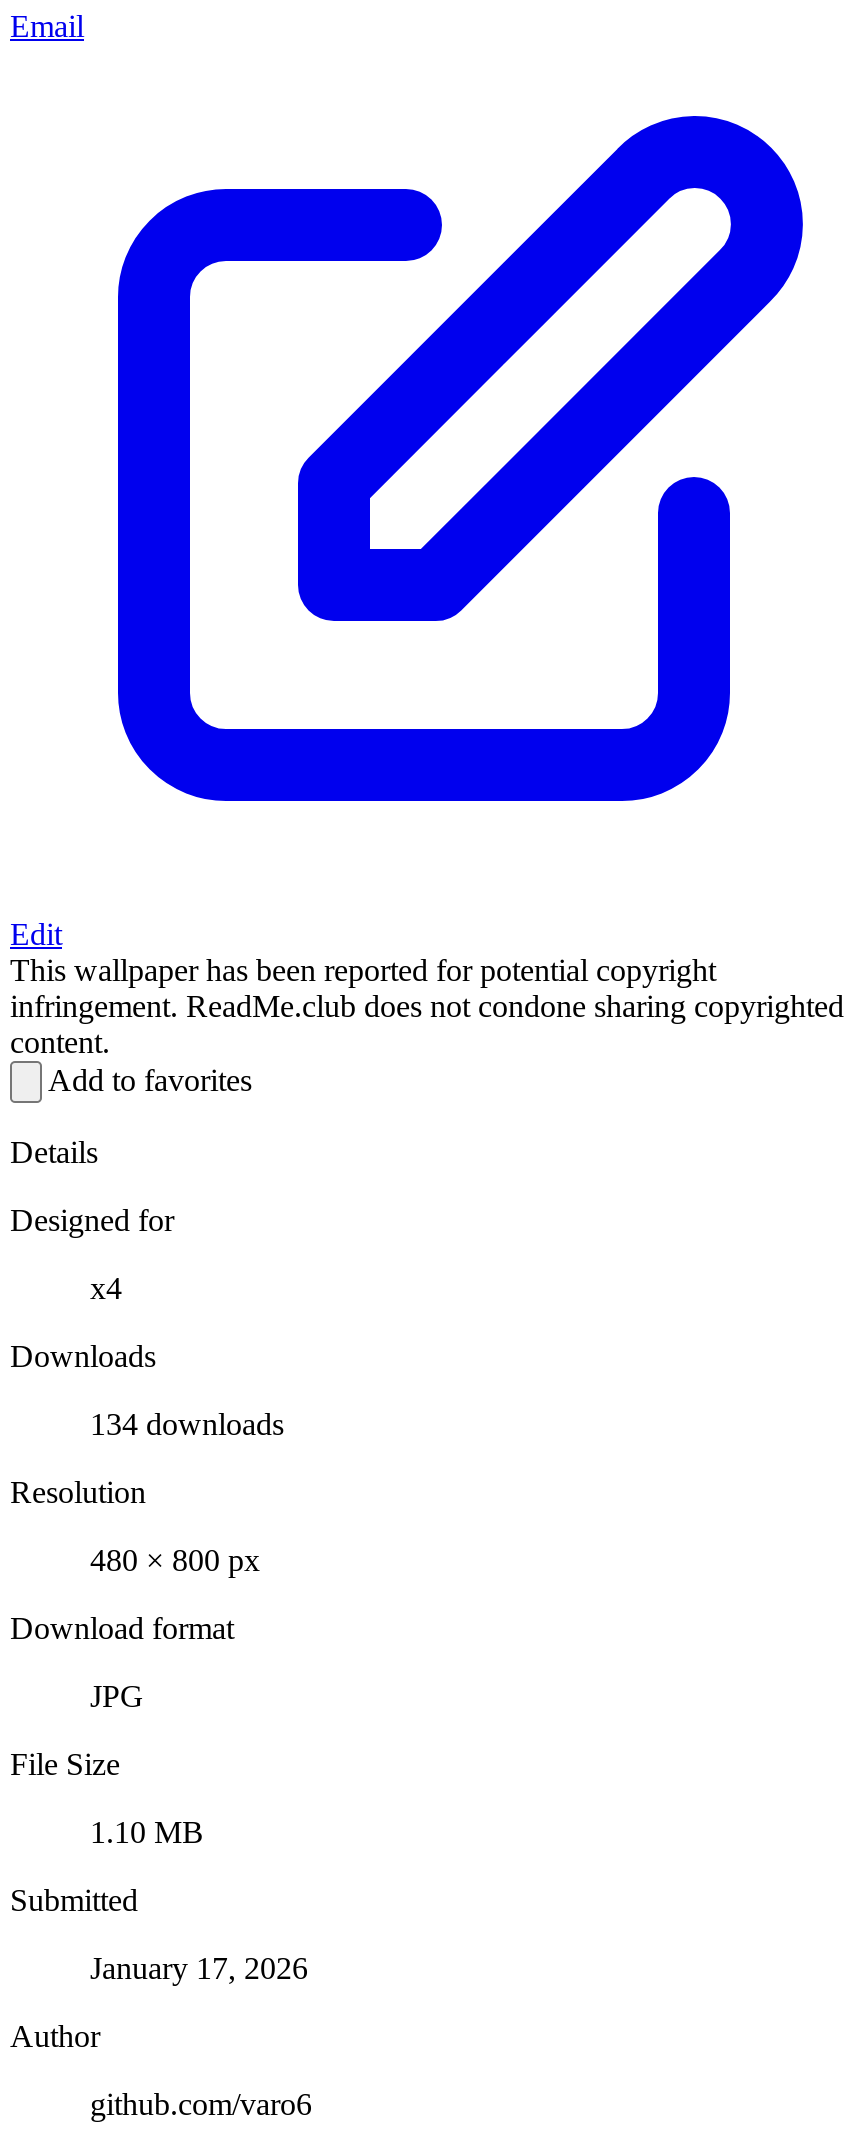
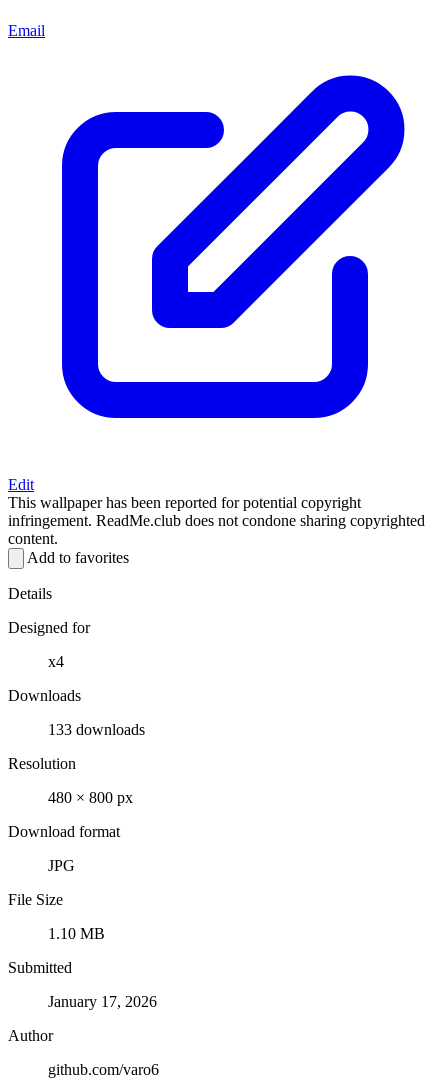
[90,1407,284,1441] 134 downloads -> [48,721,145,738] 133 downloads

